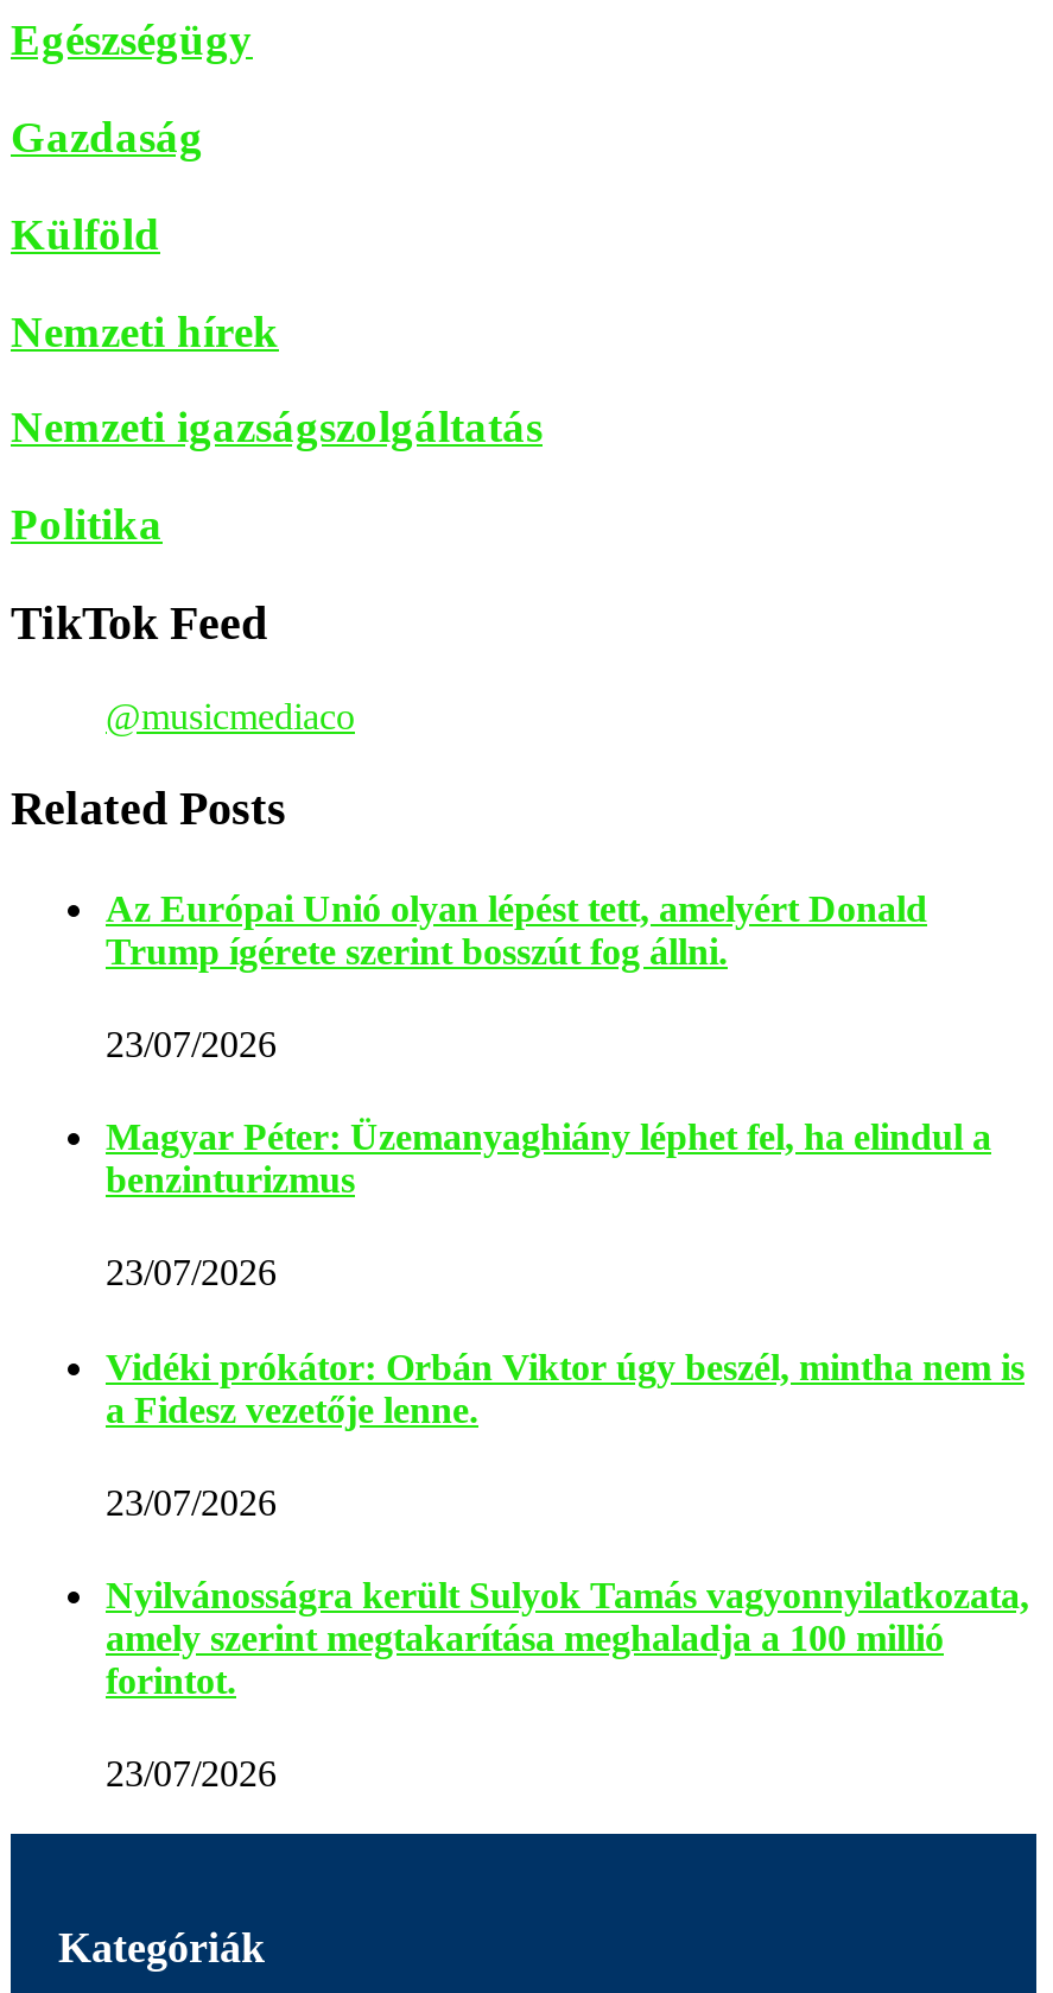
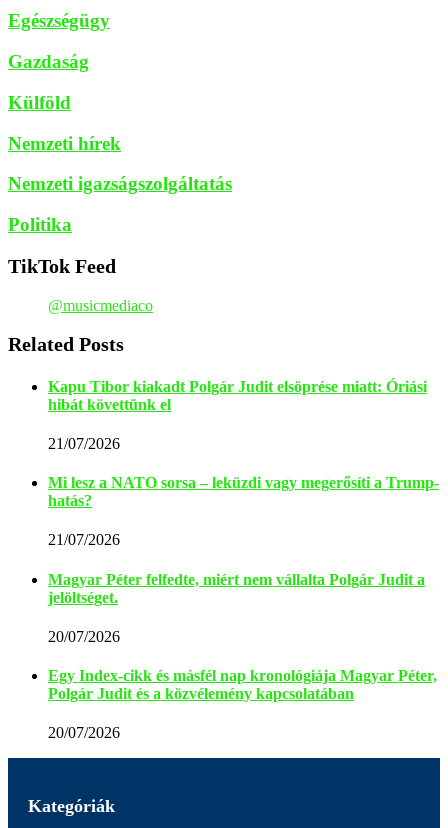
[106,887,927,970] Az Európai Unió olyan lépést tett, amelyért Donald | Trump ígérete szerint bosszút fog állni. -> [48,377,427,412] Kapu Tibor kiakadt Polgár Judit elsöprése miatt: Óriási | hibát követtünk el
[106,1023,277,1064] 23/07/2026 -> [48,435,120,452] 21/07/2026
[106,1116,991,1200] Magyar Péter: Üzemanyaghiány léphet fel, ha elindul a | benzinturizmus -> [48,474,439,509] Mi lesz a NATO sorsa – leküzdi vagy megerősíti a Trump- | hatás?
[106,1253,277,1293] 23/07/2026 -> [48,531,120,548] 21/07/2026
[106,1346,1025,1429] Vidéki prókátor: Orbán Viktor úgy beszél, mintha nem is | a Fidesz vezetője lenne. -> [48,571,425,606] Magyar Péter felfedte, miért nem vállalta Polgár Judit a | jelöltséget.
[106,1482,277,1522] 23/07/2026 -> [48,628,120,645] 20/07/2026
[106,1575,1029,1701] Nyilvánosságra került Sulyok Tamás vagyonnyilatkozata, | amely szerint megtakarítása meghaladja a 100 millió | forintot. -> [48,667,437,702] Egy Index-cikk és másfél nap kronológiája Magyar Péter, | Polgár Judit és a közvélemény kapcsolatában
[106,1754,277,1794] 23/07/2026 -> [48,724,120,741] 20/07/2026

